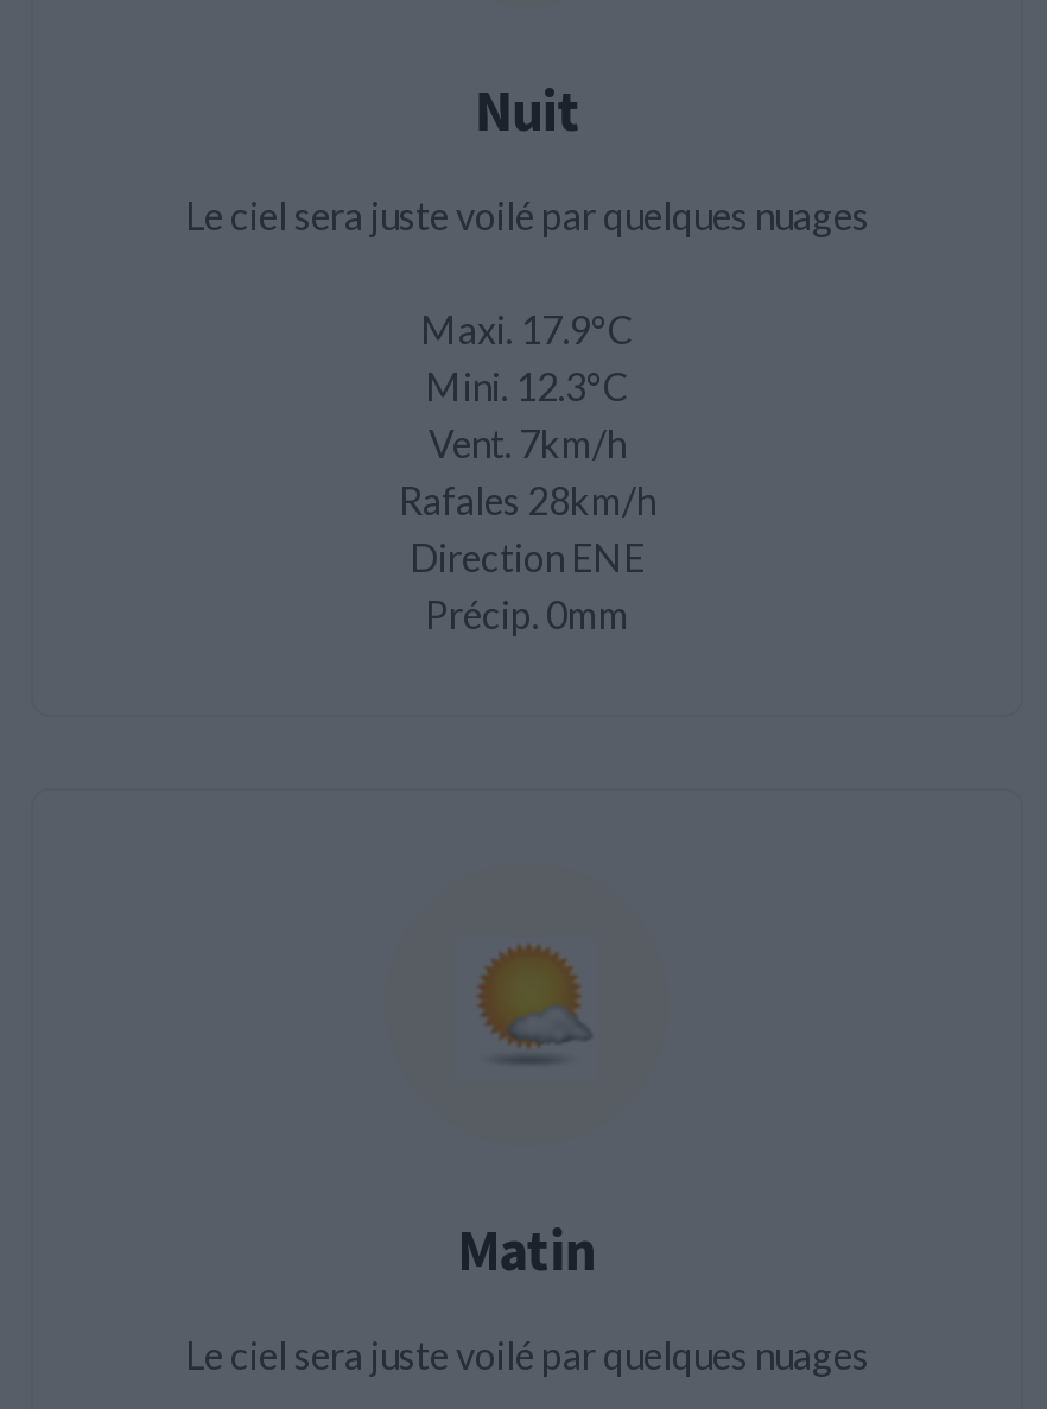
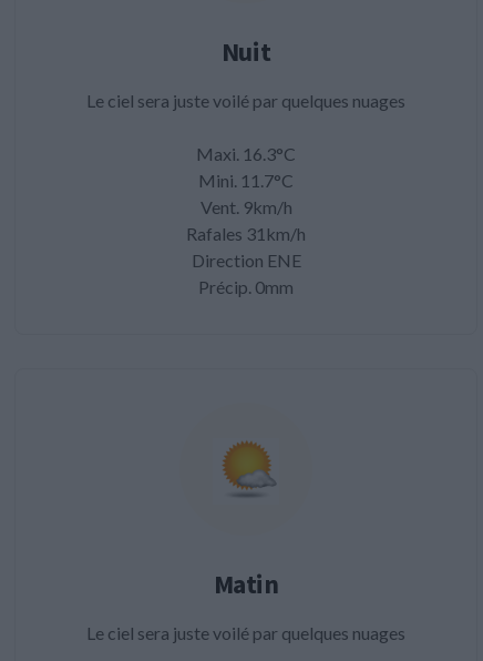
[420,306,634,351] Maxi. 17.9°C -> [196,143,296,164] Maxi. 16.3°C
[425,363,629,408] Mini. 12.3°C -> [198,170,294,191] Mini. 11.7°C
[429,420,626,465] Vent. 7km/h -> [200,196,292,217] Vent. 9km/h
[399,477,655,522] Rafales 28km/h -> [186,223,306,244] Rafales 31km/h

